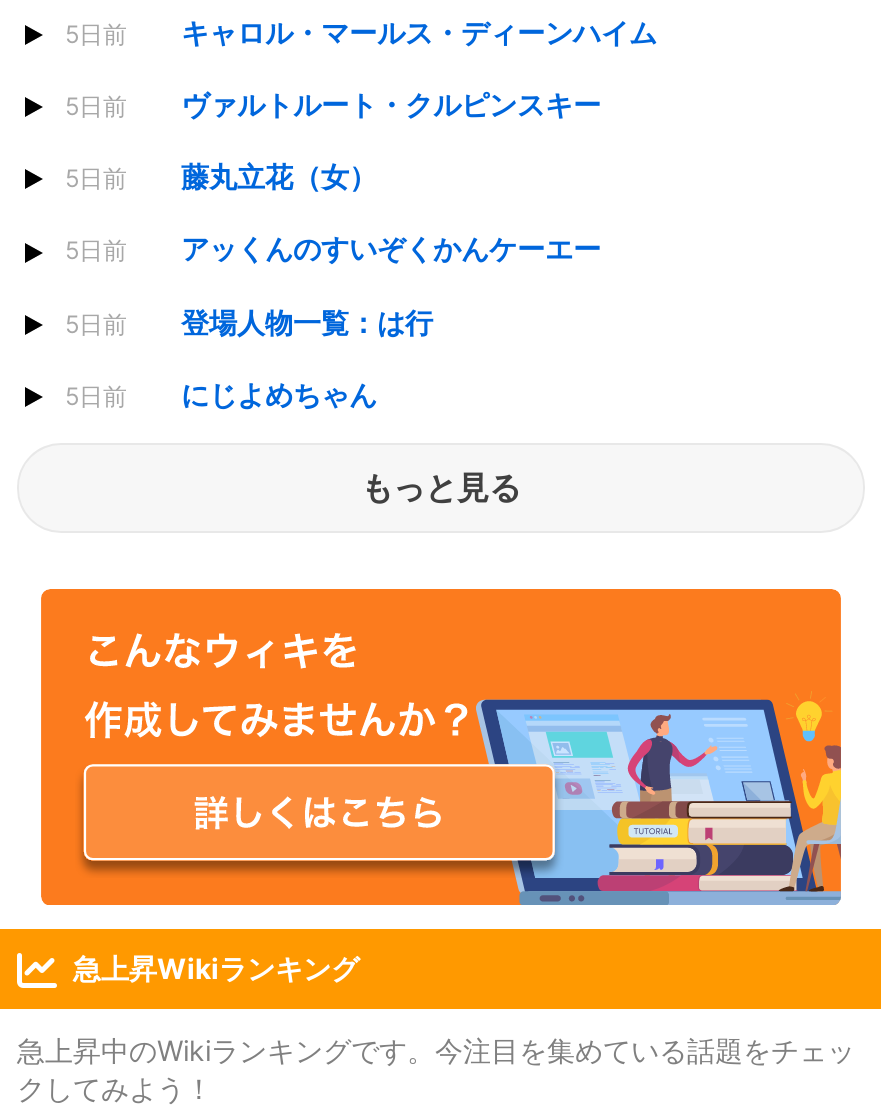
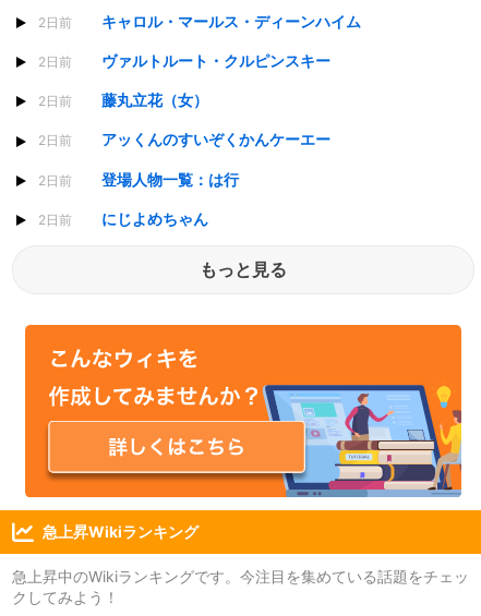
[65,15,657,49] 5日前 キャロル・マールス・ディーンハイム -> [38,12,361,30] 2日前 キャロル・マールス・ディーンハイム
[65,87,601,121] 5日前 ヴァルトルート・クルピンスキー -> [38,51,330,70] 2日前 ヴァルトルート・クルピンスキー
[65,159,377,193] 5日前 藤丸立花（女） -> [38,91,208,109] 2日前 藤丸立花（女）
[65,232,601,266] 5日前 アッくんのすいぞくかんケーエー -> [38,130,330,149] 2日前 アッくんのすいぞくかんケーエー
[65,304,433,338] 5日前 登場人物一覧：は行 -> [38,170,239,188] 2日前 登場人物一覧：は行
[65,376,377,410] 5日前 にじよめちゃん -> [38,209,208,228] 2日前 にじよめちゃん

